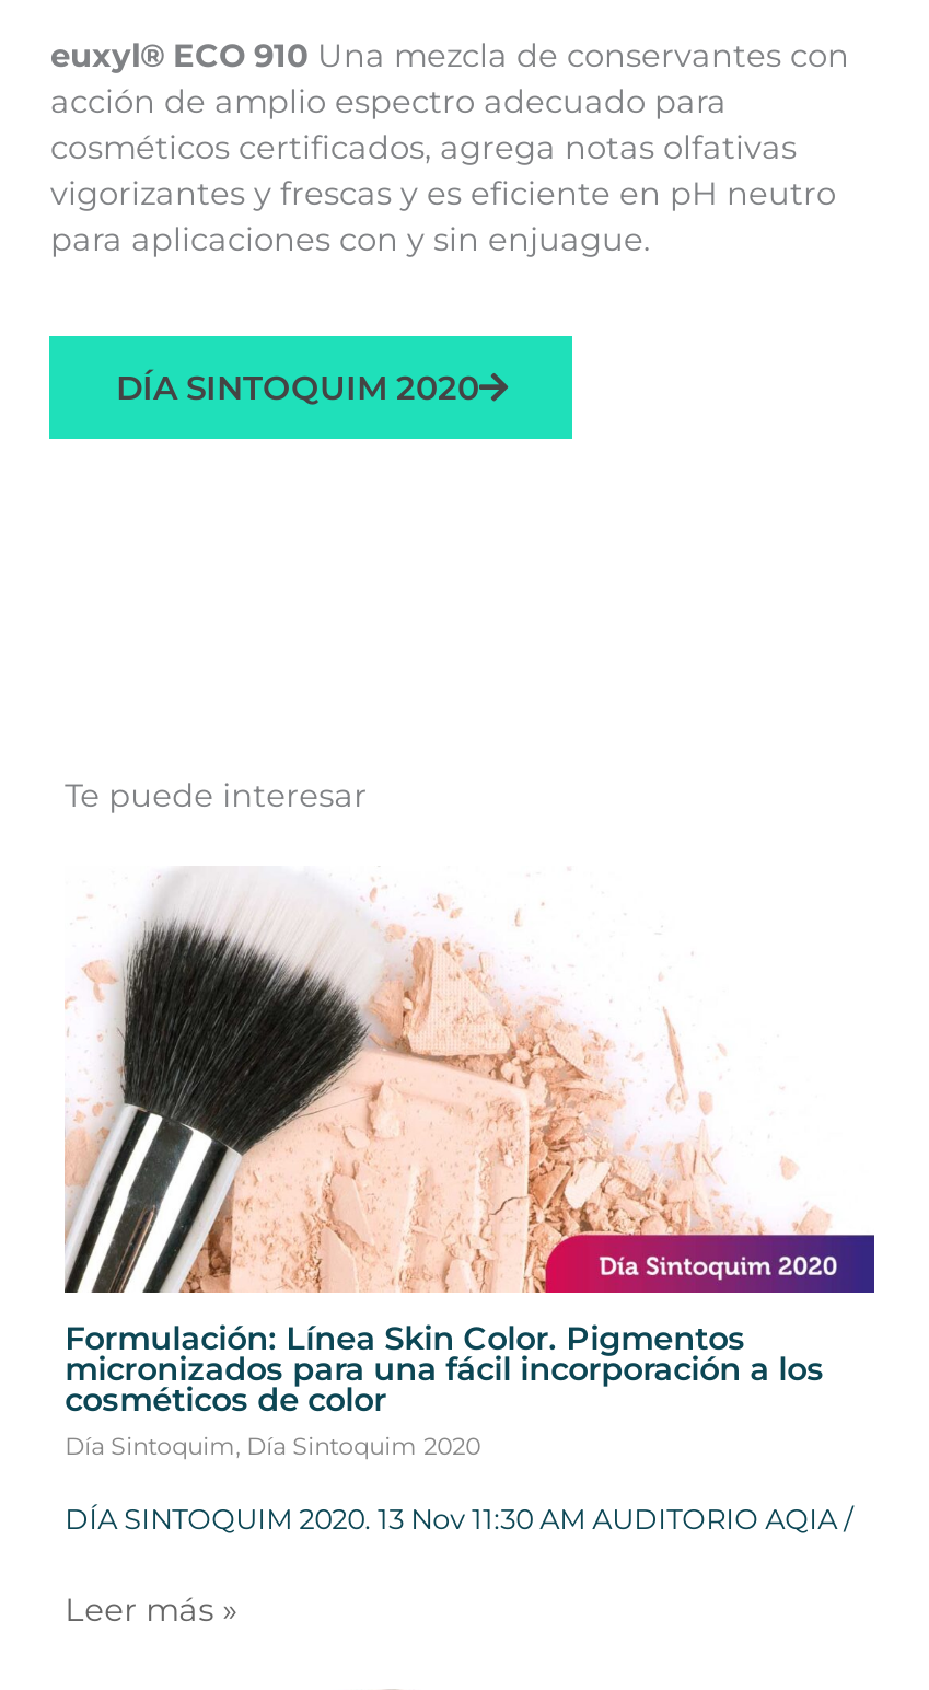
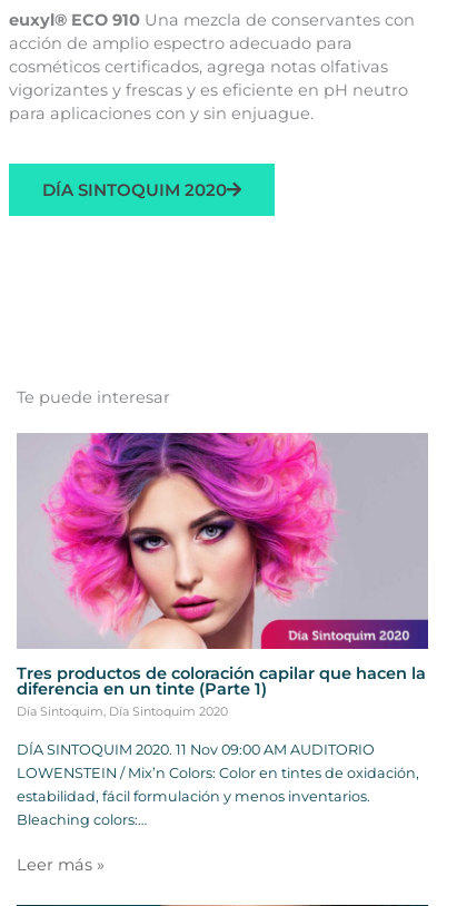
[65,872,872,1420] [image] | Formulación: Línea Skin Color. Pigmentos | micronizados para una fácil incorporación a los | cosméticos de color -> [17,432,428,699] [image] | Tres productos de coloración capilar que hacen la | diferencia en un tinte (Parte 1)
[65,1503,853,1536] DÍA SINTOQUIM 2020. 13 Nov 11:30 AM AUDITORIO AQIA / -> [17,741,419,828] DÍA SINTOQUIM 2020. 11 Nov 09:00 AM AUDITORIO | LOWENSTEIN / Mix’n Colors: Color en tintes de oxidación, | estabilidad, fácil formulación y menos inventarios. | Bleaching colors:…

